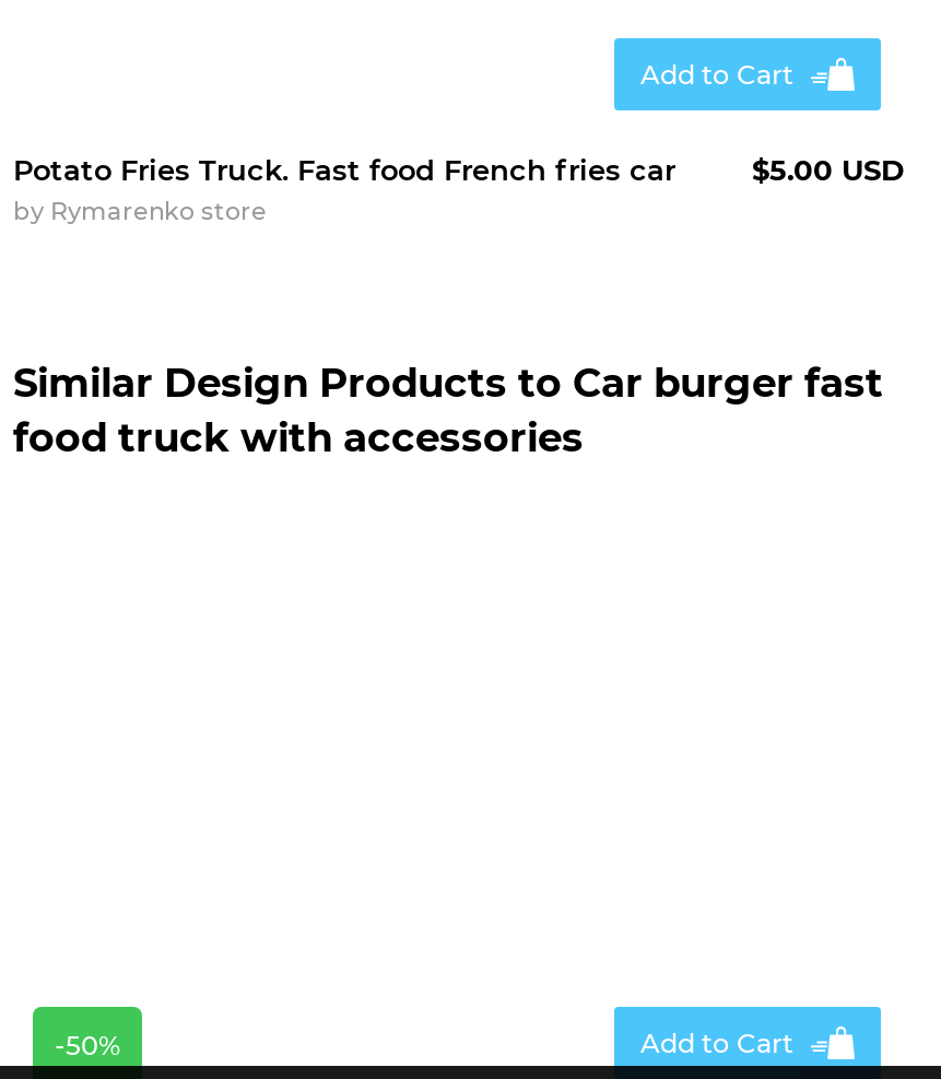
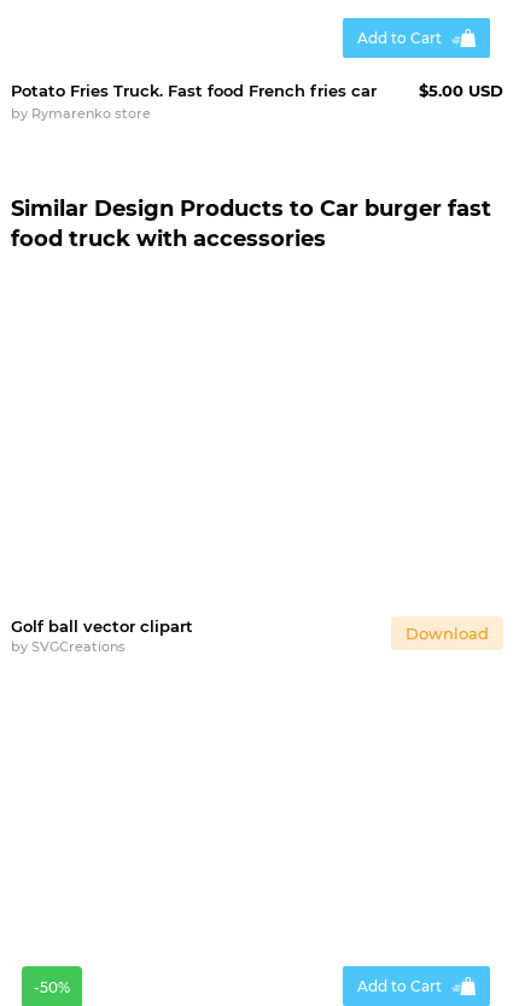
none -> [11,617,489,655] Golf ball vector clipart | Download | by SVGCreations

